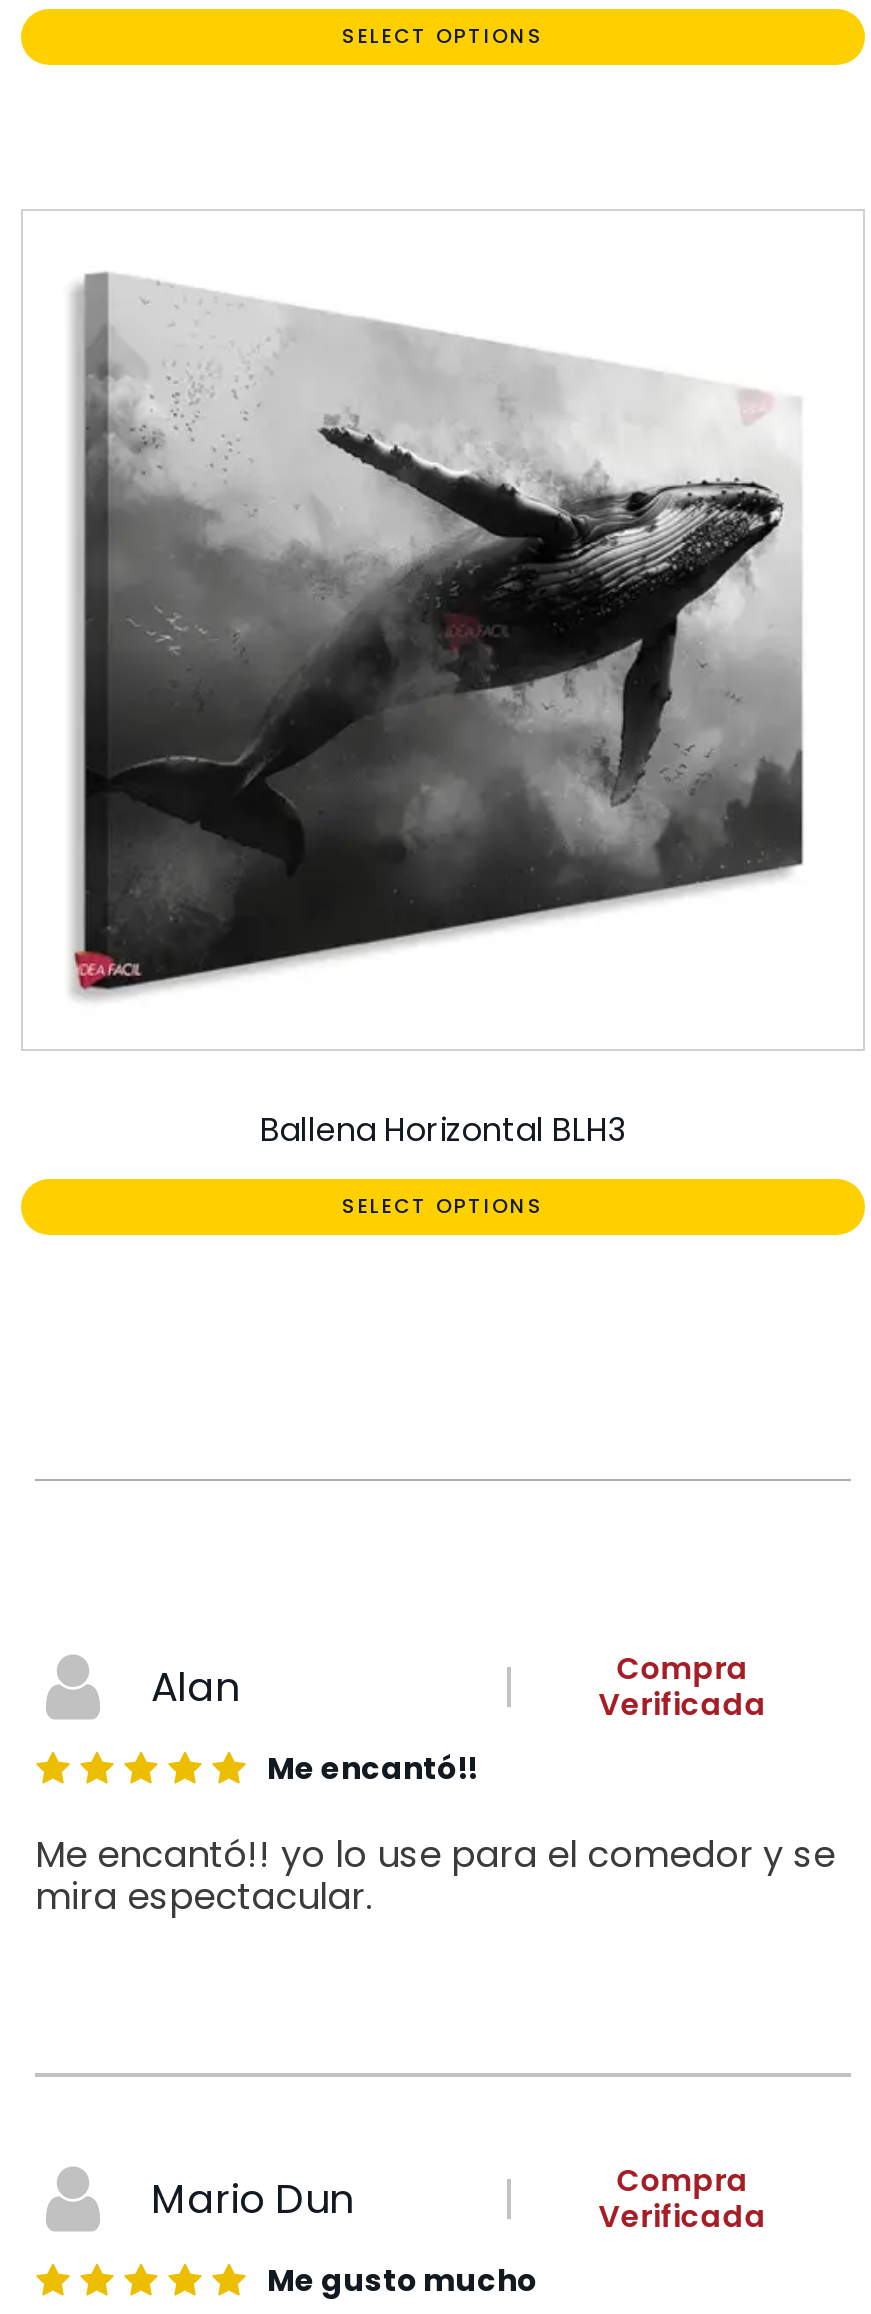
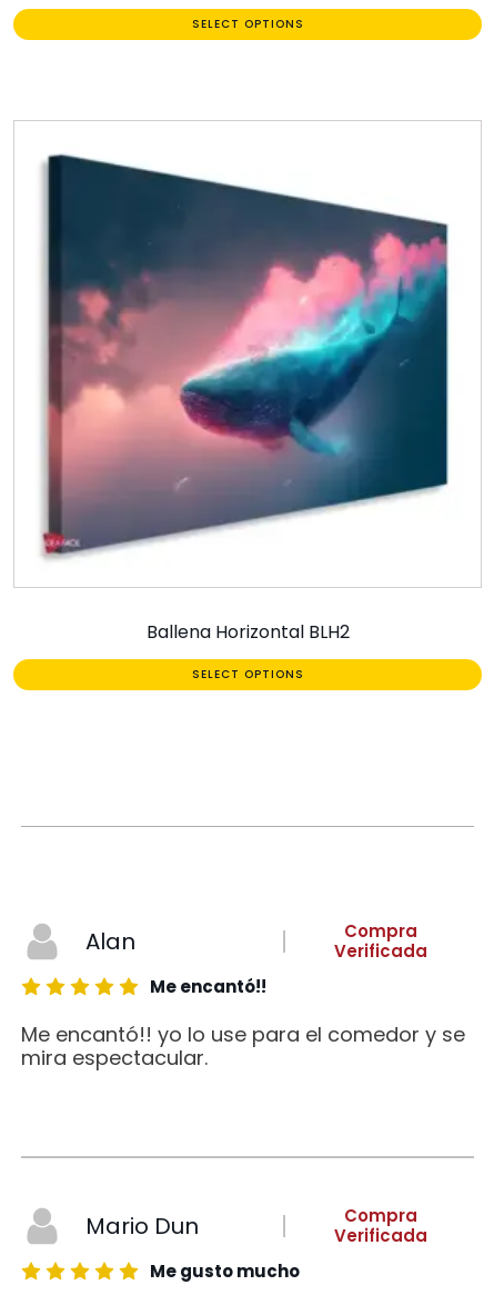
[81,273,805,987] [image] -> [48,155,448,551] [image]
[260,1108,626,1154] Ballena Horizontal BLH3 -> [146,620,349,645] Ballena Horizontal BLH2

